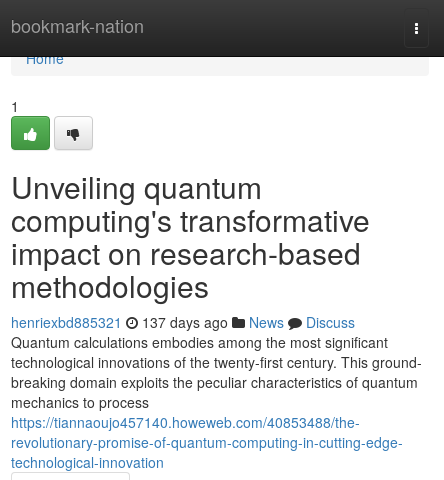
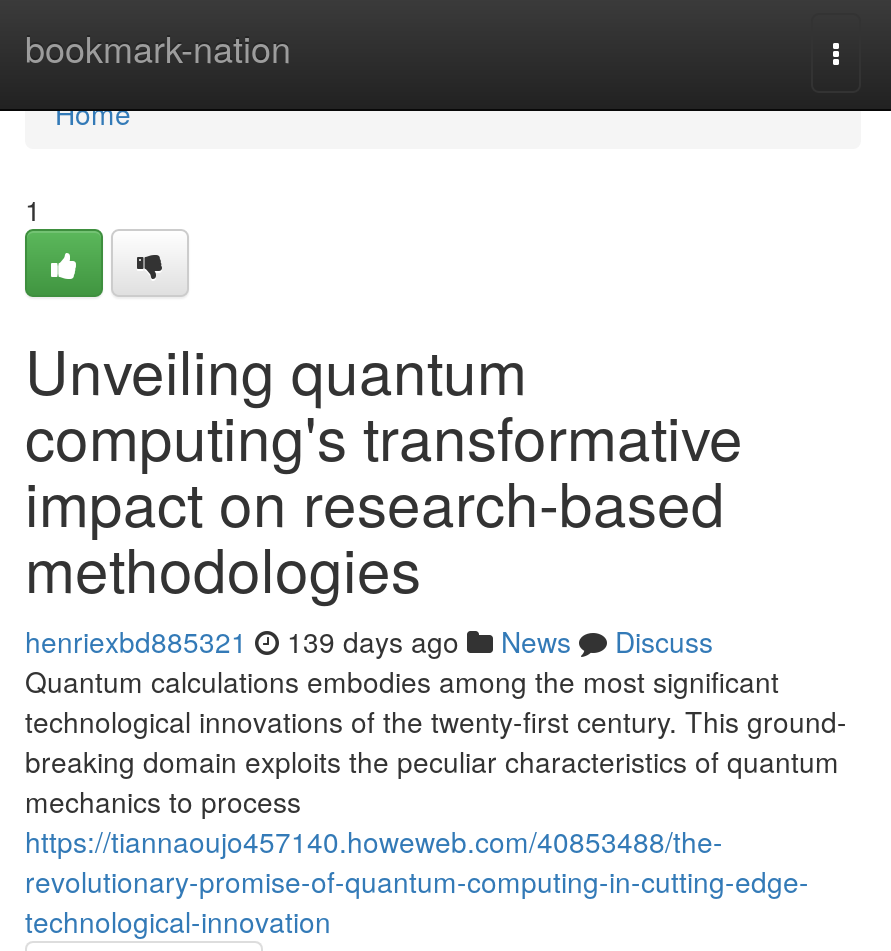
[11,312,355,332] henriexbd885321 137 days ago News Discuss -> [25,621,713,661] henriexbd885321 139 days ago News Discuss

